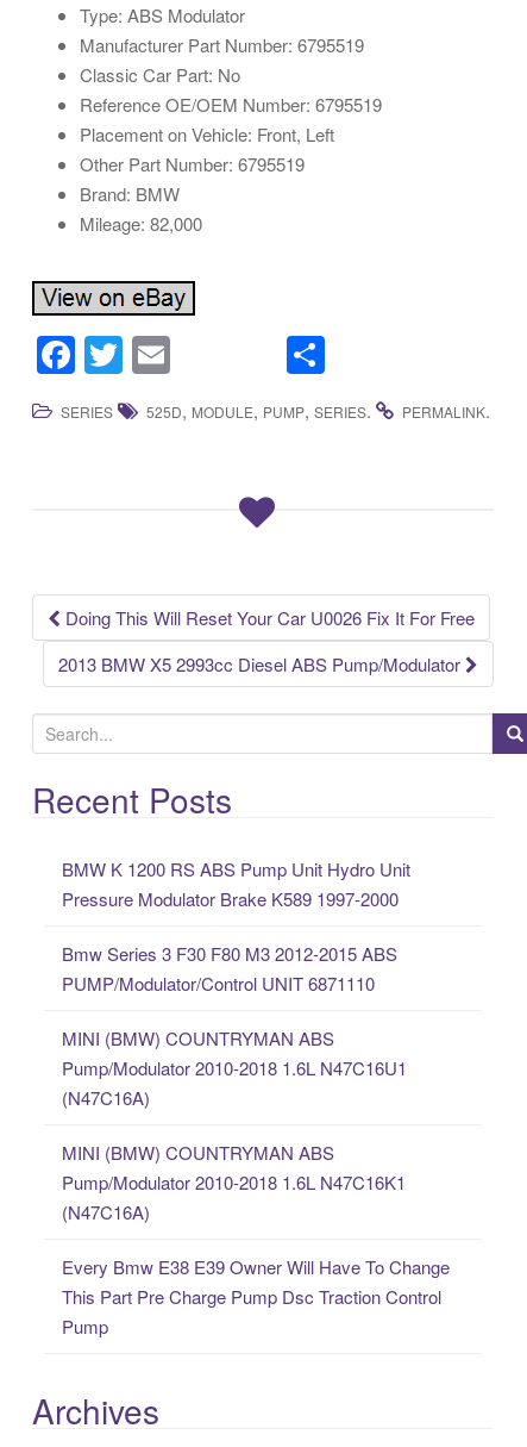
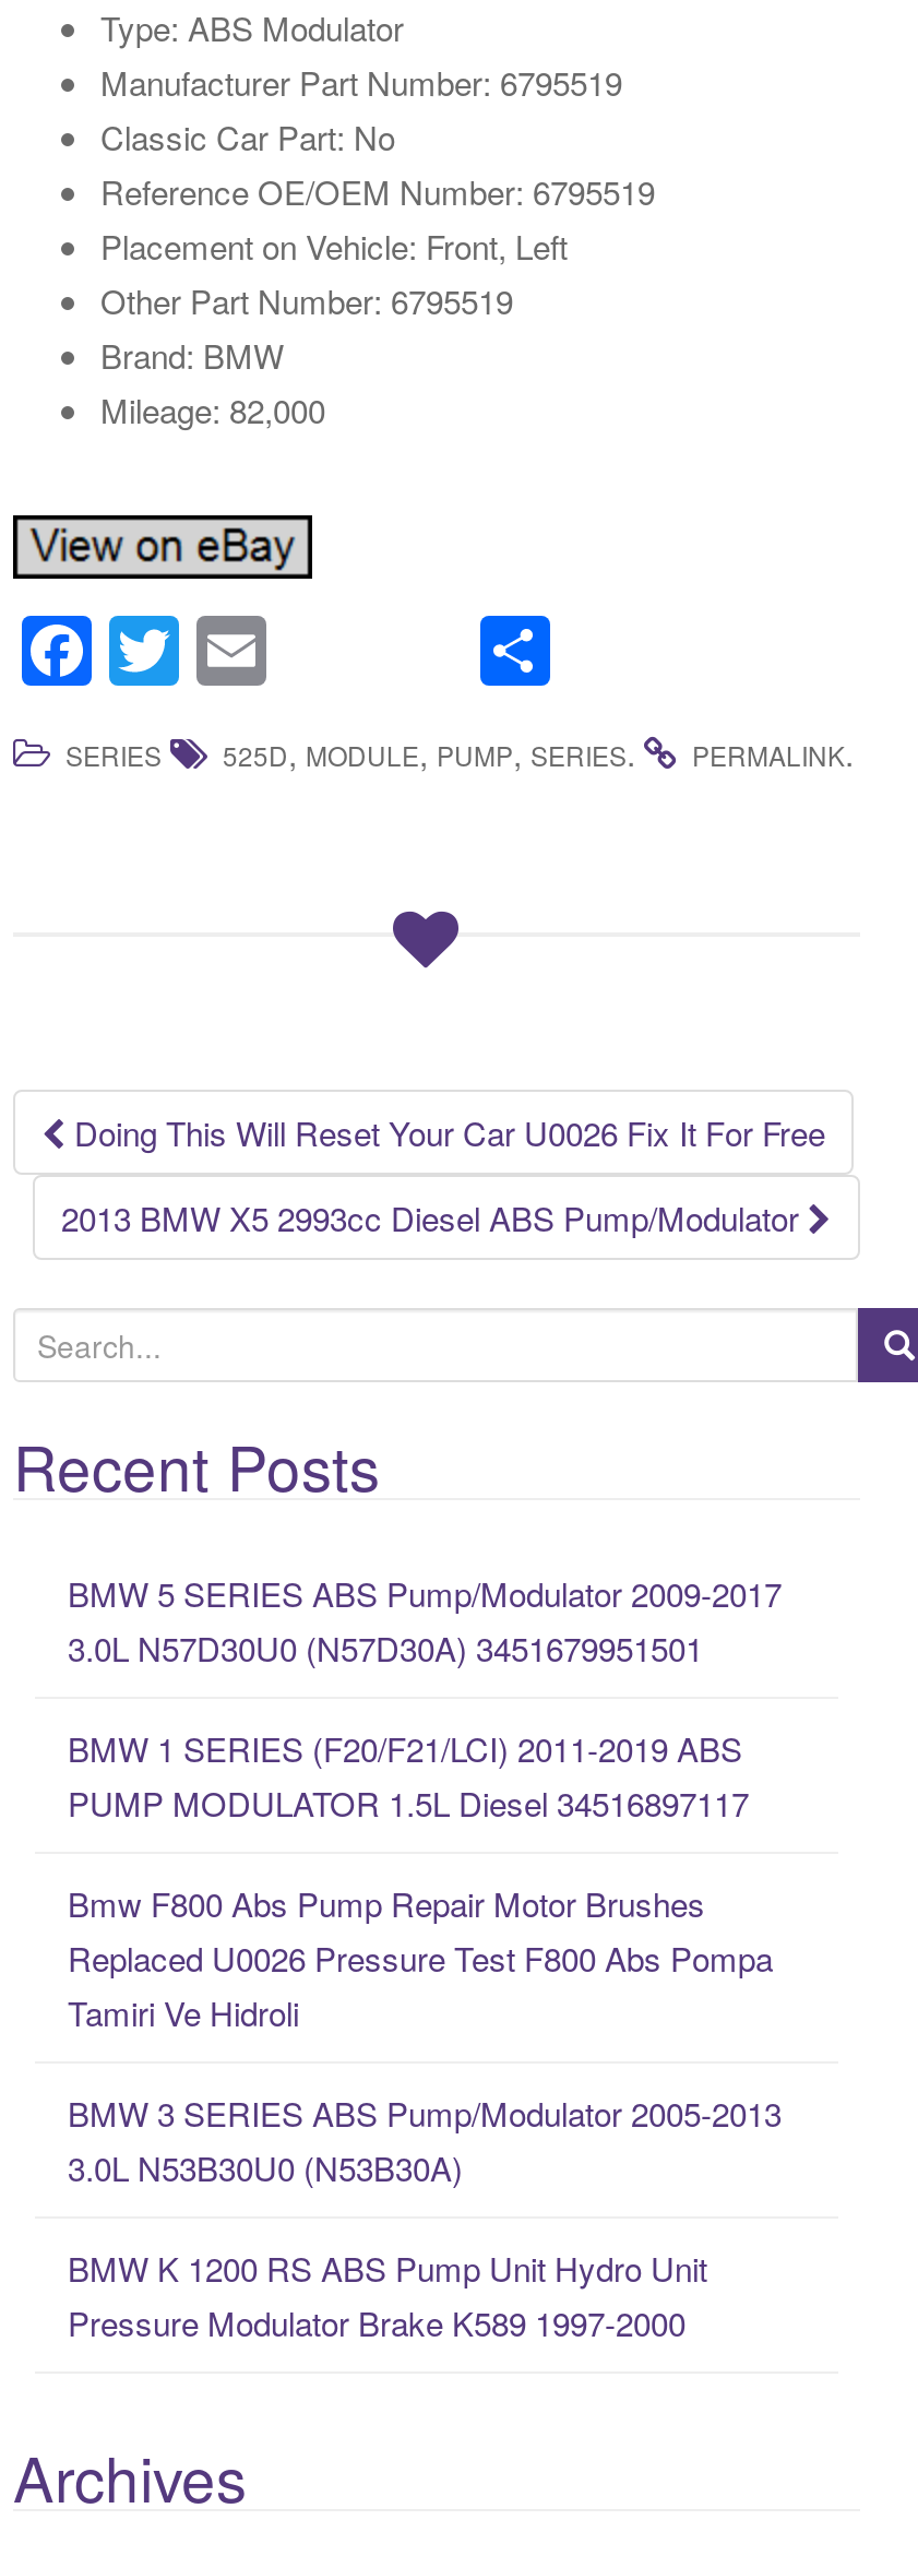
none -> [68,1569,782,2190] BMW 5 SERIES ABS Pump/Modulator 2009-2017 | 3.0L N57D30U0 (N57D30A) 3451679951501 | BMW 1 SERIES (F20/F21/LCI) 2011-2019 ABS | PUMP MODULATOR 1.5L Diesel 34516897117 | Bmw F800 Abs Pump Repair Motor Brushes | Replaced U0026 Pressure Test F800 Abs Pompa | Tamiri Ve Hidroli | BMW 3 SERIES ABS Pump/Modulator 2005-2013 | 3.0L N53B30U0 (N53B30A)
moved [62,856,410,911] -> [68,2244,707,2345]: BMW K 1200 RS ABS Pump Unit Hydro Unit | Pressure Modulator Brake K589 1997-2000
[62,940,450,1338] Bmw Series 3 F30 F80 M3 2012-2015 ABS | PUMP/Modulator/Control UNIT 6871110 | MINI (BMW) COUNTRYMAN ABS | Pump/Modulator 2010-2018 1.6L N47C16U1 | (N47C16A) | MINI (BMW) COUNTRYMAN ABS | Pump/Modulator 2010-2018 1.6L N47C16K1 | (N47C16A) | Every Bmw E38 E39 Owner Will Have To Change | This Part Pre Charge Pump Dsc Traction Control | Pump -> none

